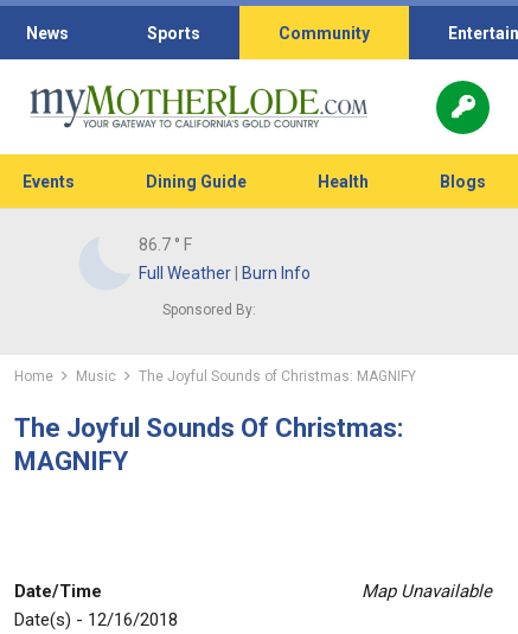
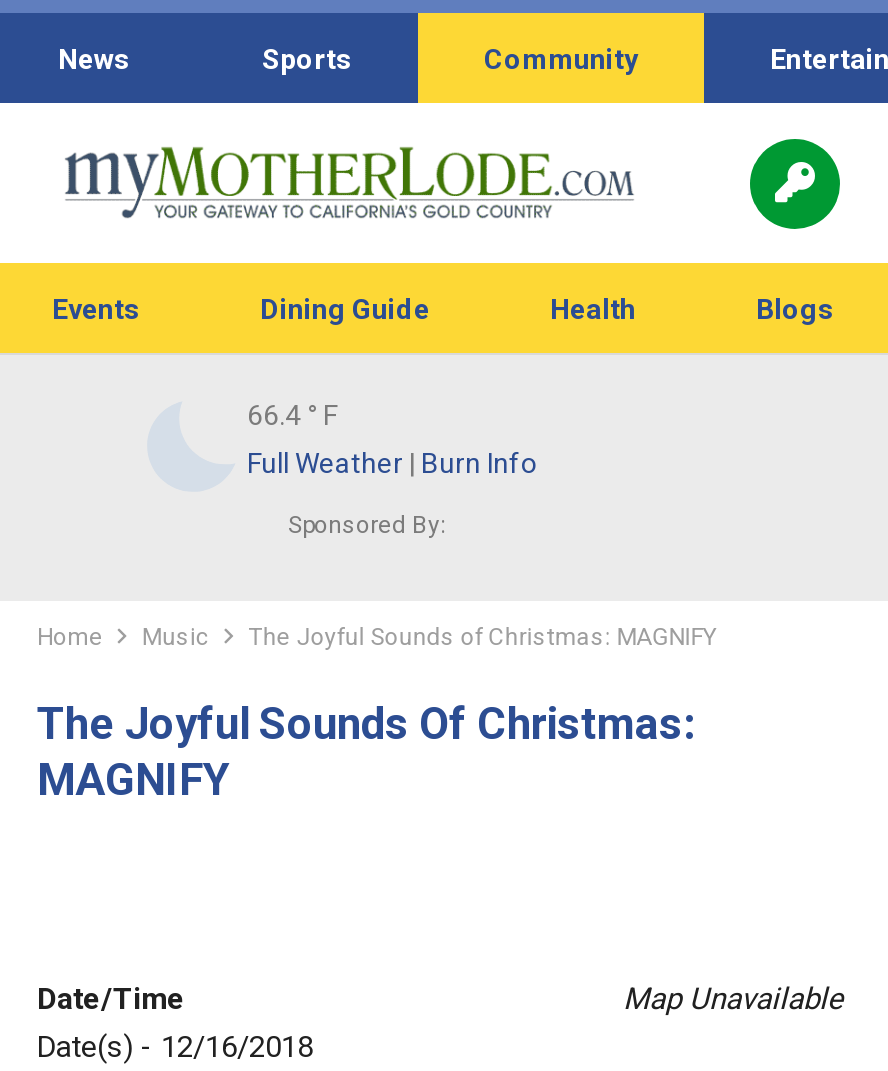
[138,235,191,254] 86.7 ° F -> [247,399,337,431] 66.4 ° F

